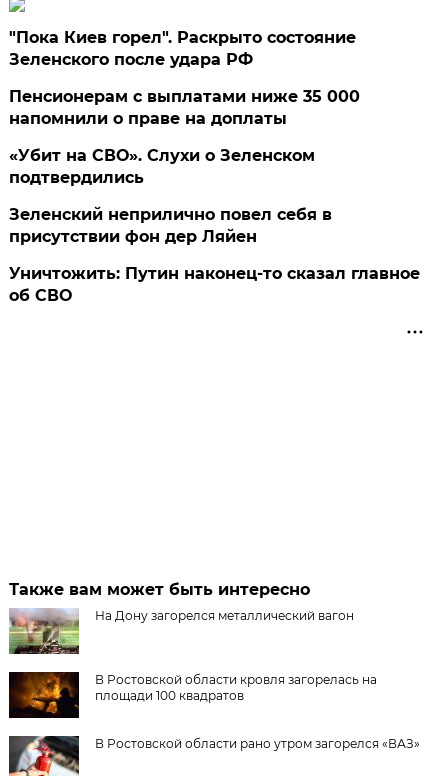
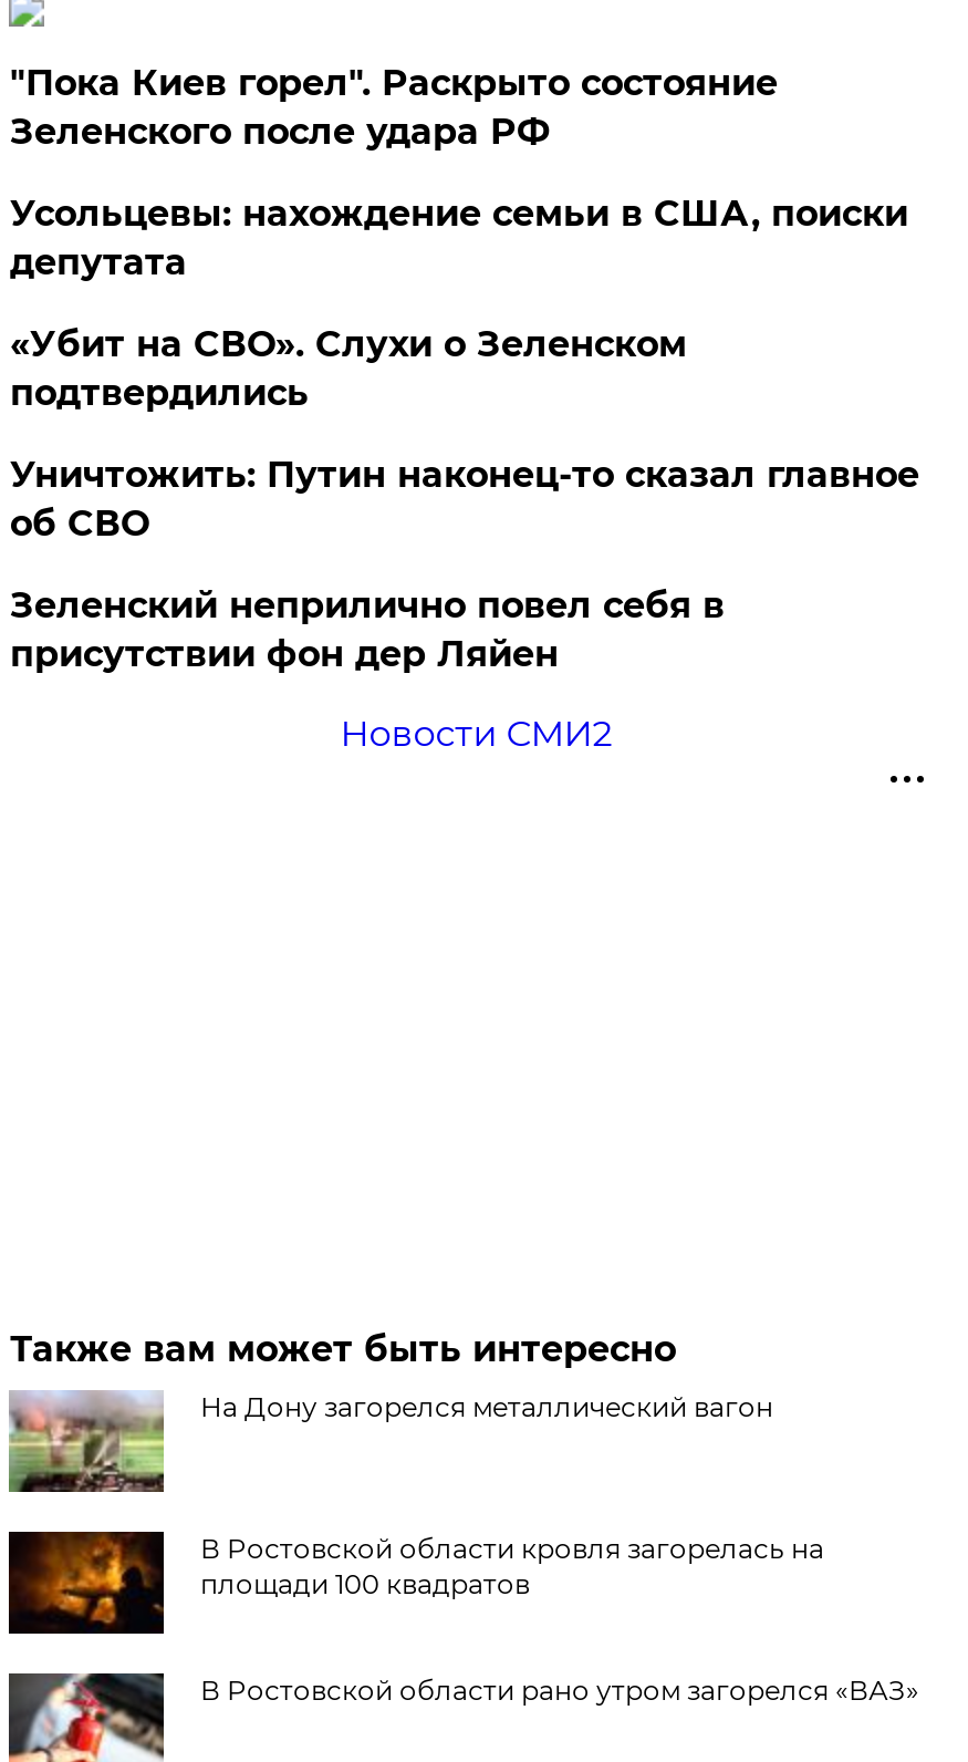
[9,87,360,128] Пенсионерам с выплатами ниже 35 000 | напомнили о праве на доплаты -> [10,193,908,283] Усольцевы: нахождение семьи в США, поиски | депутата
moved [9,205,332,246] -> [10,584,724,675]: Зеленский неприлично повел cебя в | присутствии фон дер Ляйен
none -> [340,713,612,755] Новости СМИ2
moved [9,264,420,305] -> [10,454,919,545]: Уничтожить: Путин наконец-то сказал главное | об СВО

